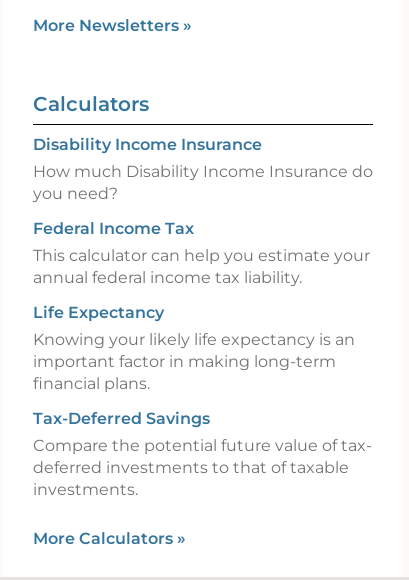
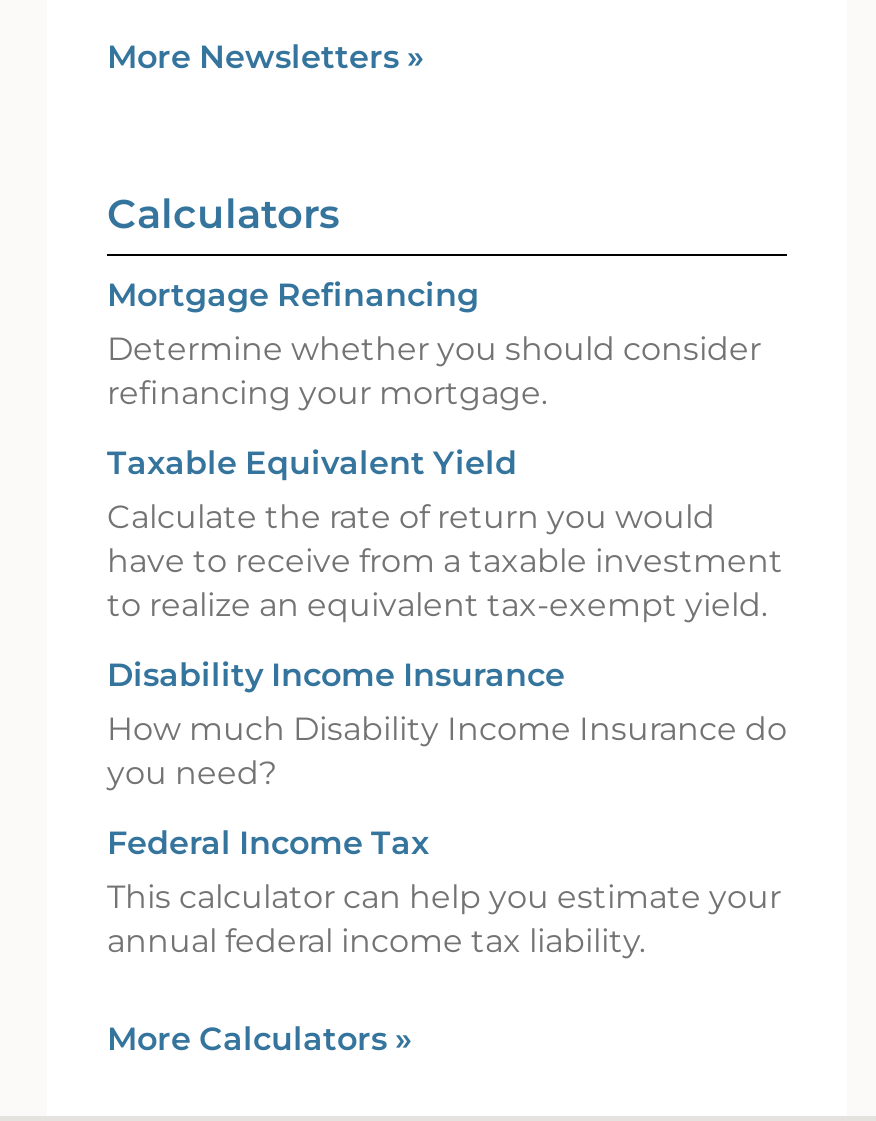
none -> [107,276,783,624] Mortgage Refinancing | Determine whether you should consider | refinancing your mortgage. | Taxable Equivalent Yield | Calculate the rate of return you would | have to receive from a taxable investment | to realize an equivalent tax-exempt yield.
moved [33,135,373,287] -> [107,656,787,960]: Disability Income Insurance | How much Disability Income Insurance do | you need? | Federal Income Tax | This calculator can help you estimate your | annual federal income tax liability.
[33,303,372,499] Life Expectancy | Knowing your likely life expectancy is an | important factor in making long-term | financial plans. | Tax-Deferred Savings | Compare the potential future value of tax- | deferred investments to that of taxable | investments. -> none

